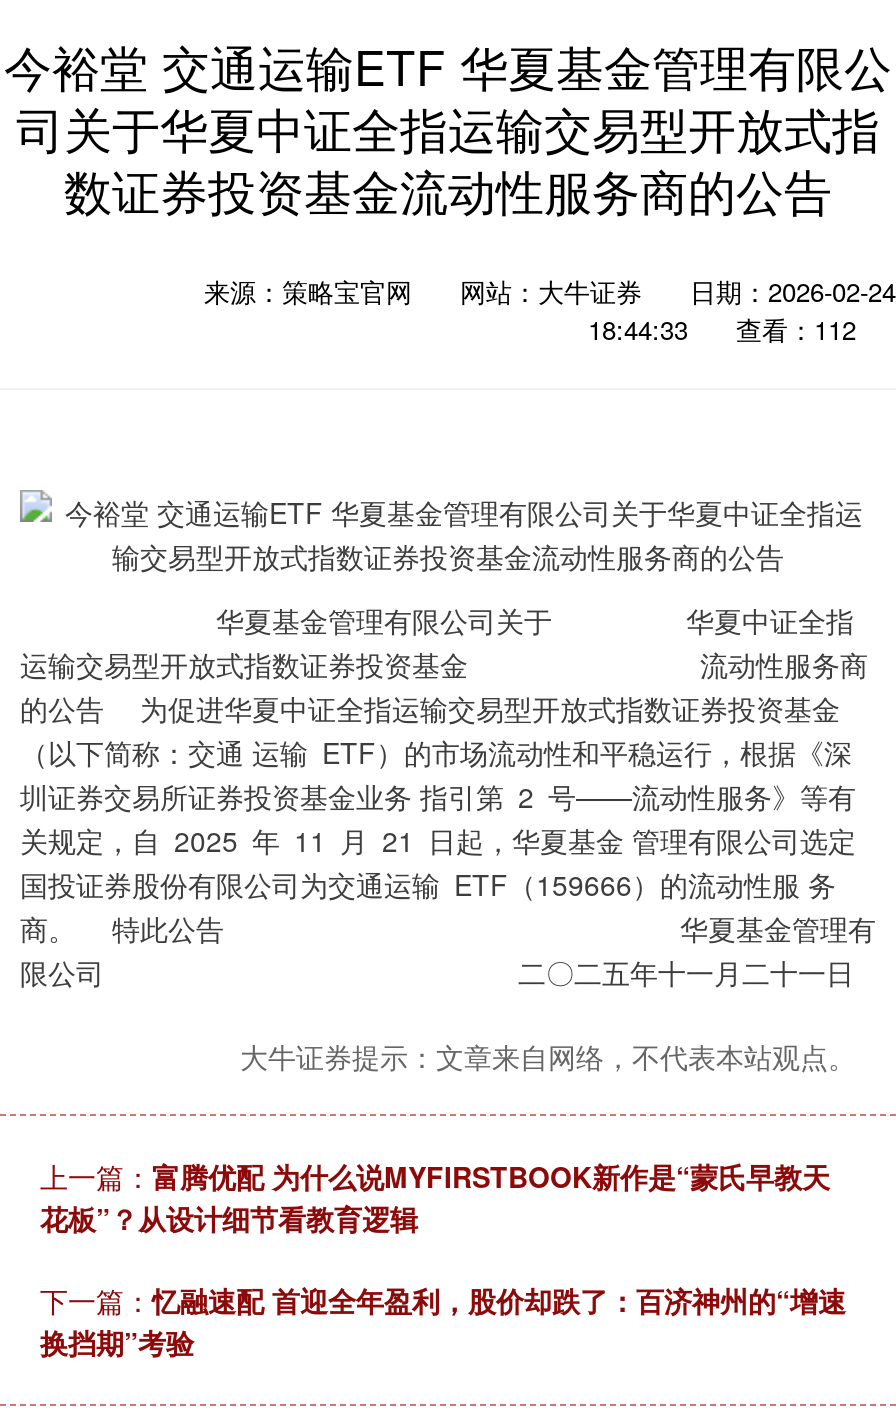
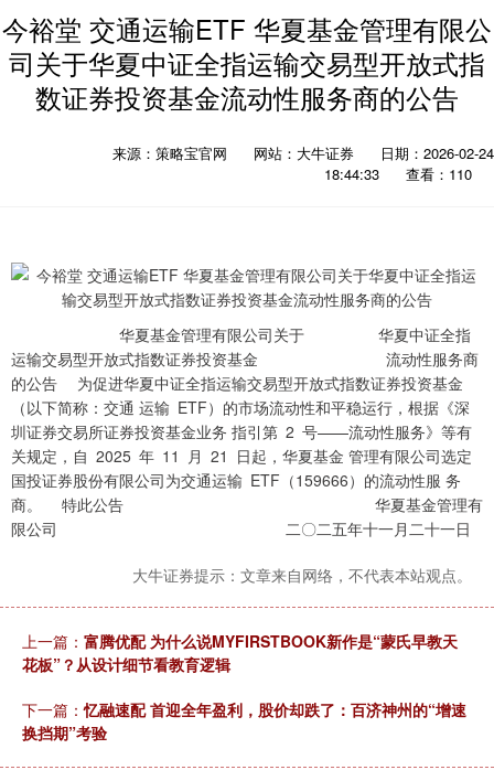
[588,310,856,348] 18:44:33 查看：112 -> [324,163,472,184] 18:44:33 查看：110

